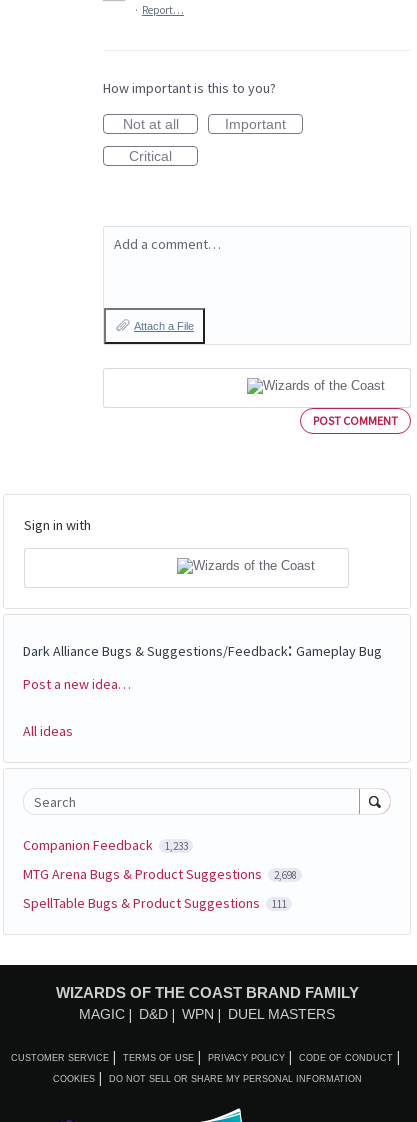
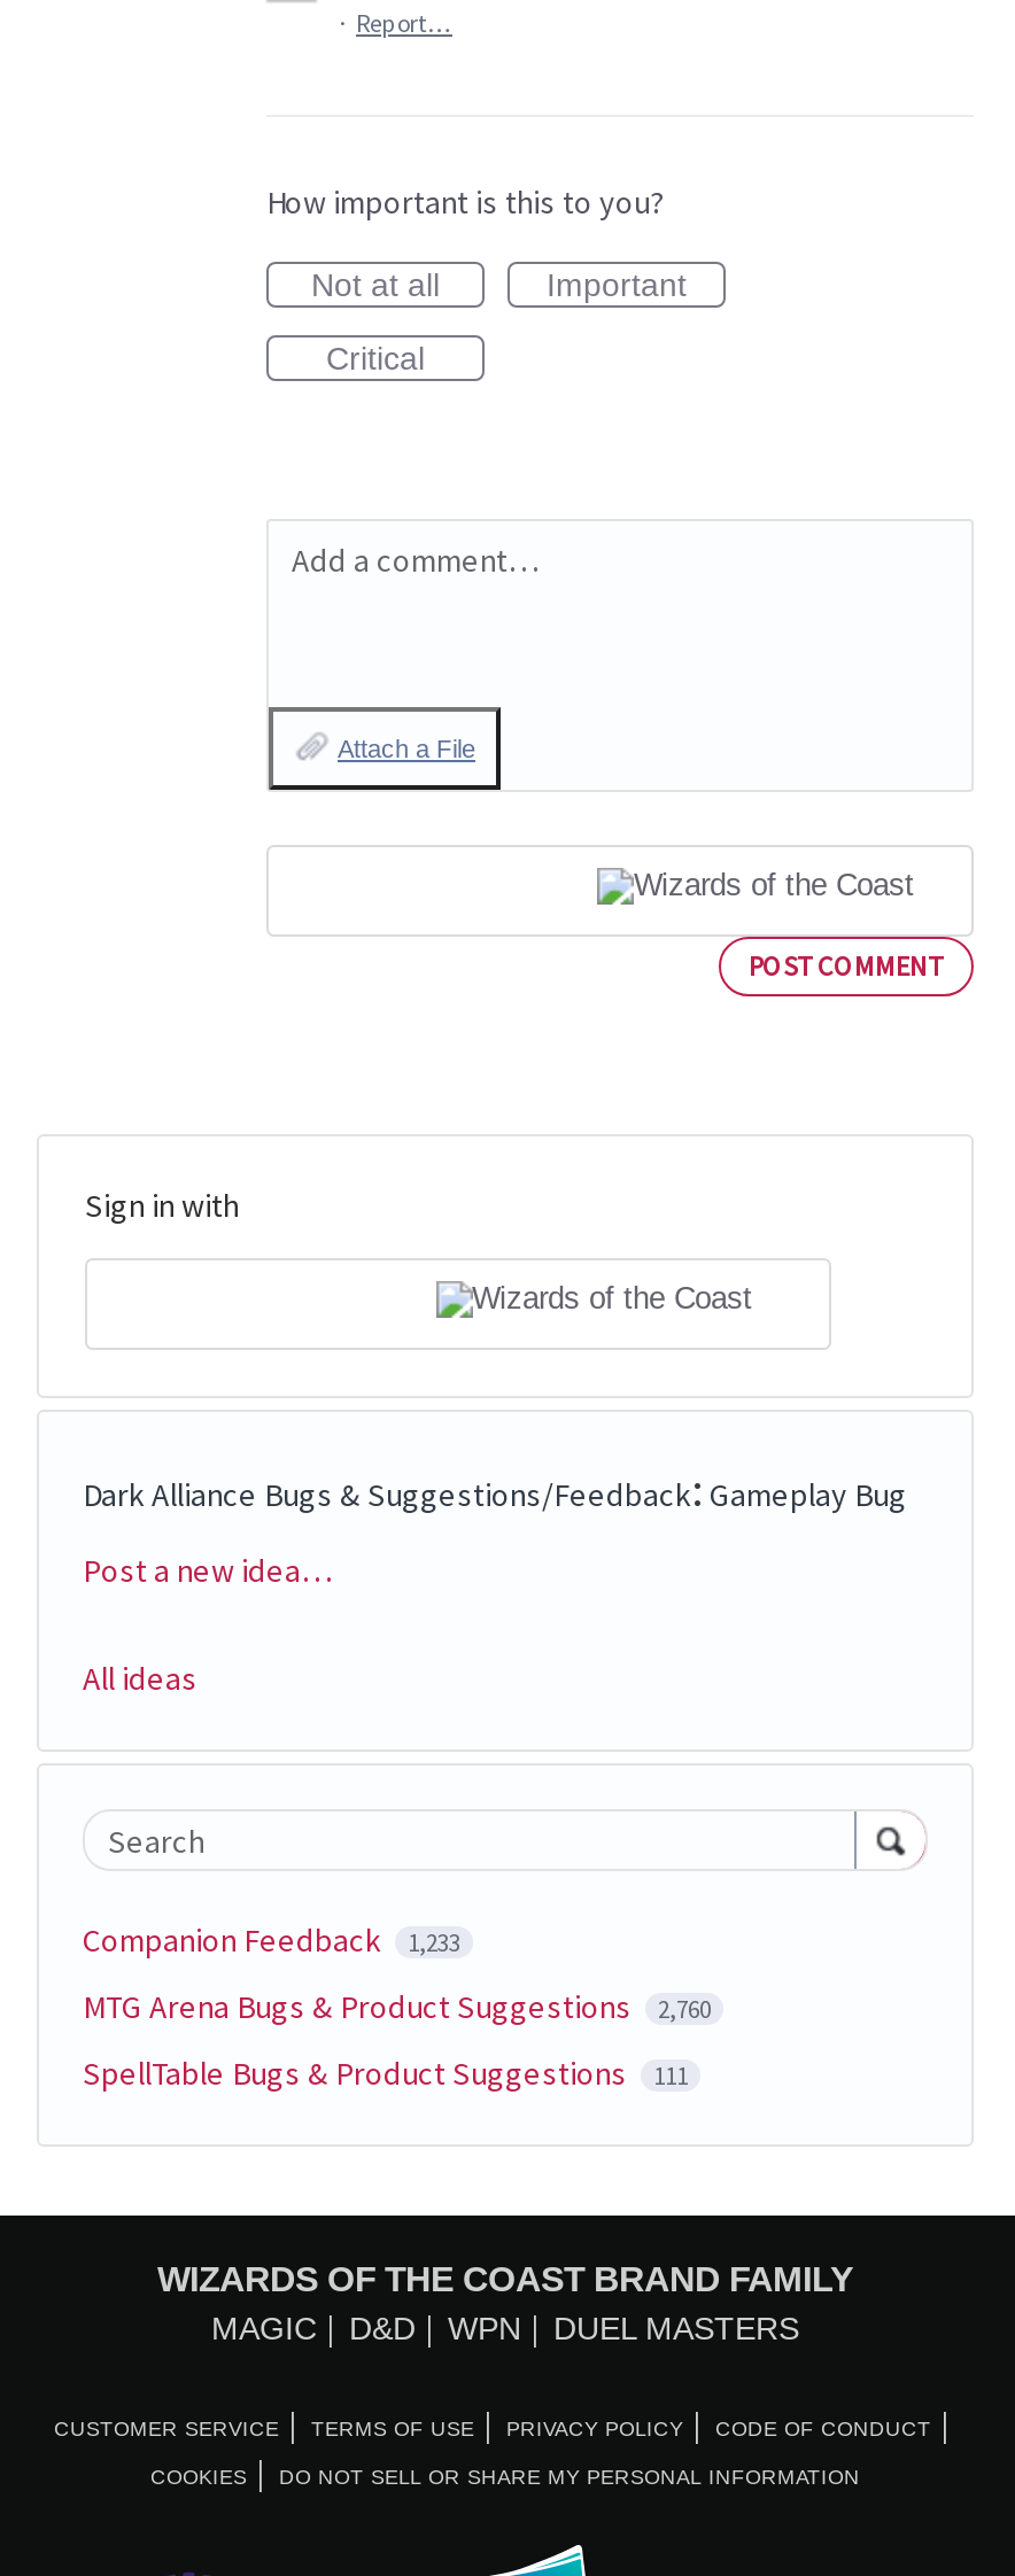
[23,865,296,883] MTG Arena Bugs & Product Suggestions 2,698 -> [83,1987,711,2028] MTG Arena Bugs & Product Suggestions 2,760

